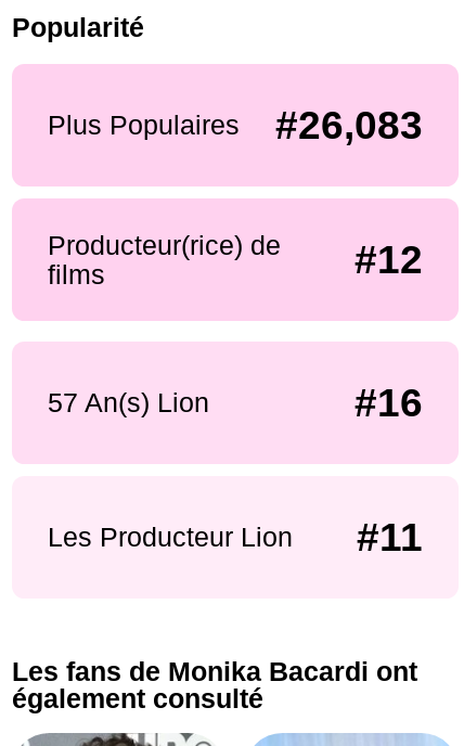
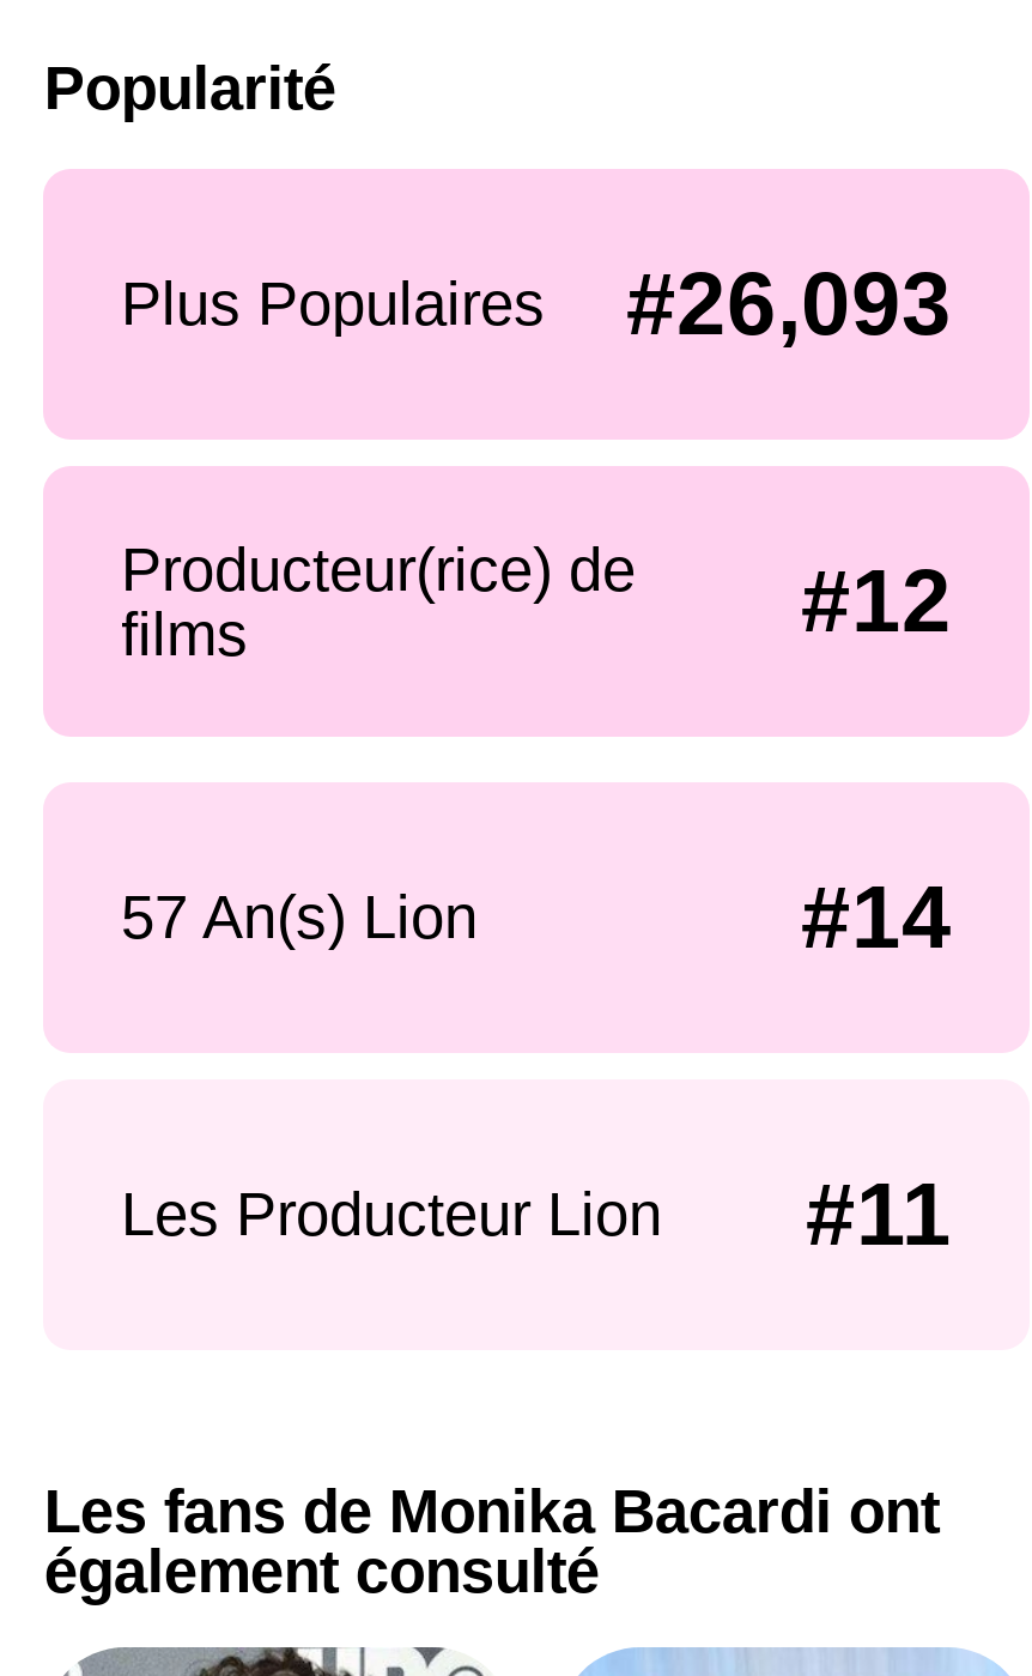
[47,103,423,147] Plus Populaires #26,083 -> [121,255,952,353] Plus Populaires #26,093
[355,380,423,425] #16 -> [801,868,952,966] #14

